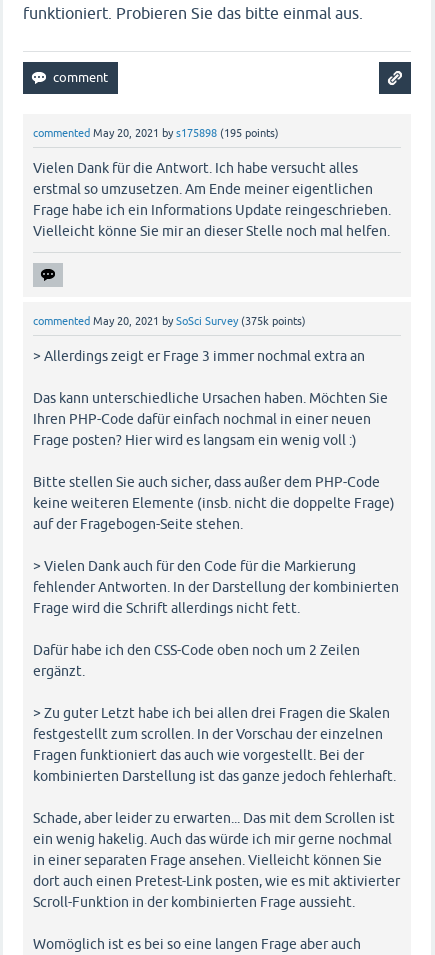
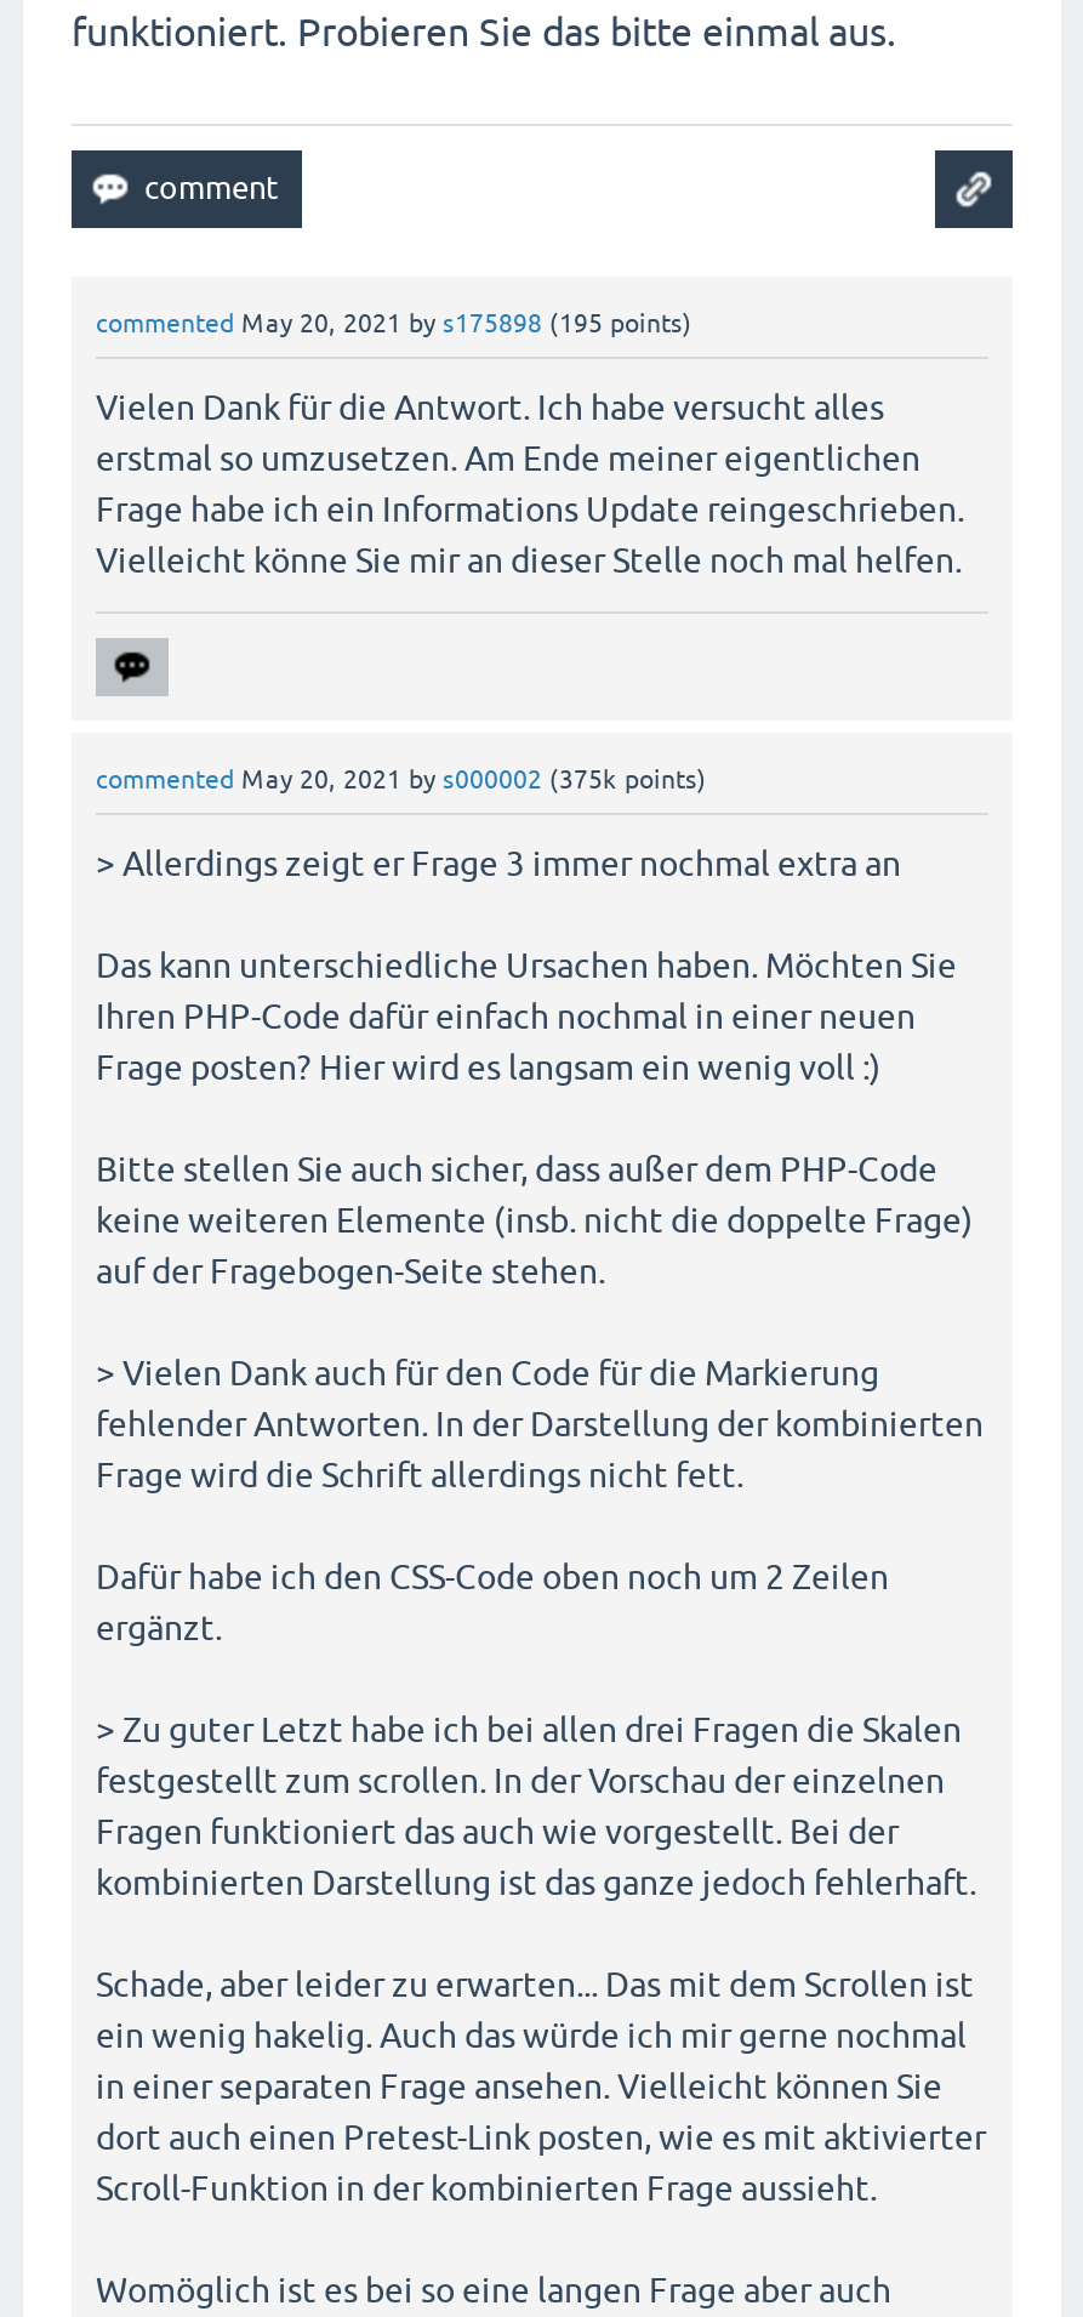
[33,315,306,327] commented May 20, 2021 by SoSci Survey (375k points) -> [96,764,707,793] commented May 20, 2021 by s000002 (375k points)

